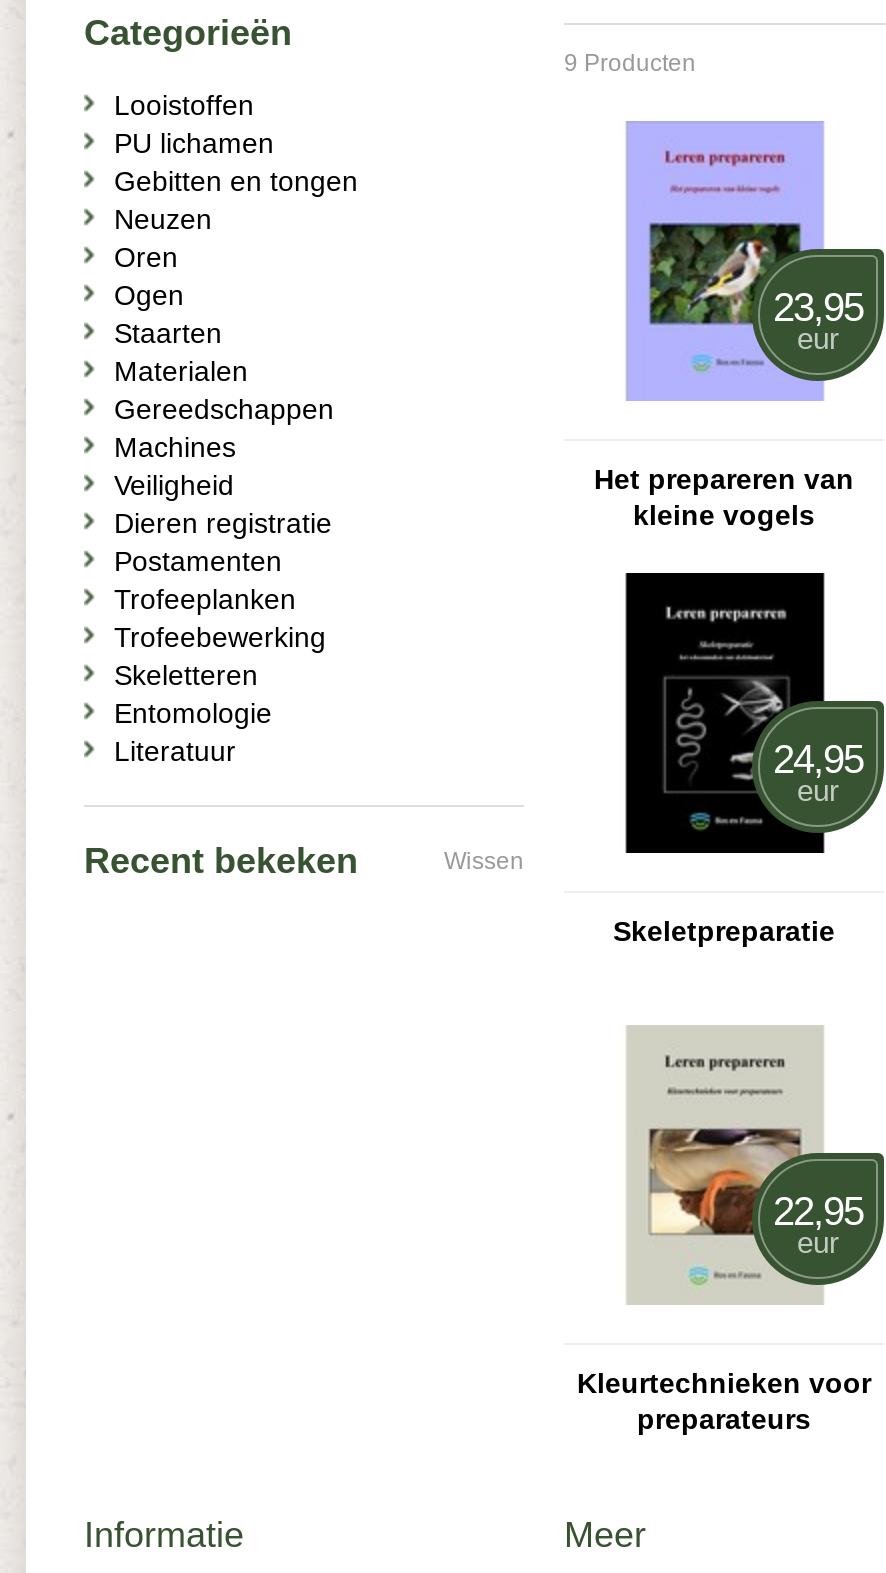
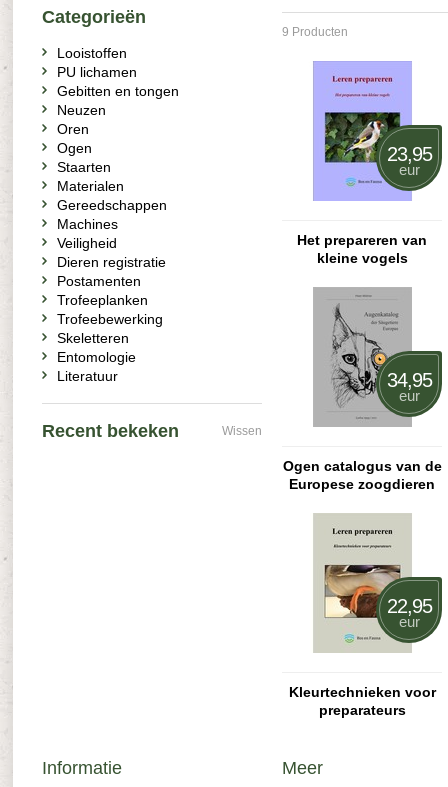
[626,573,863,853] [image] | 24,95 -> [313,288,431,426] [image] | 34,95
[613,915,835,947] Skeletpreparatie -> [282,458,441,492] Ogen catalogus van de | Europese zoogdieren

